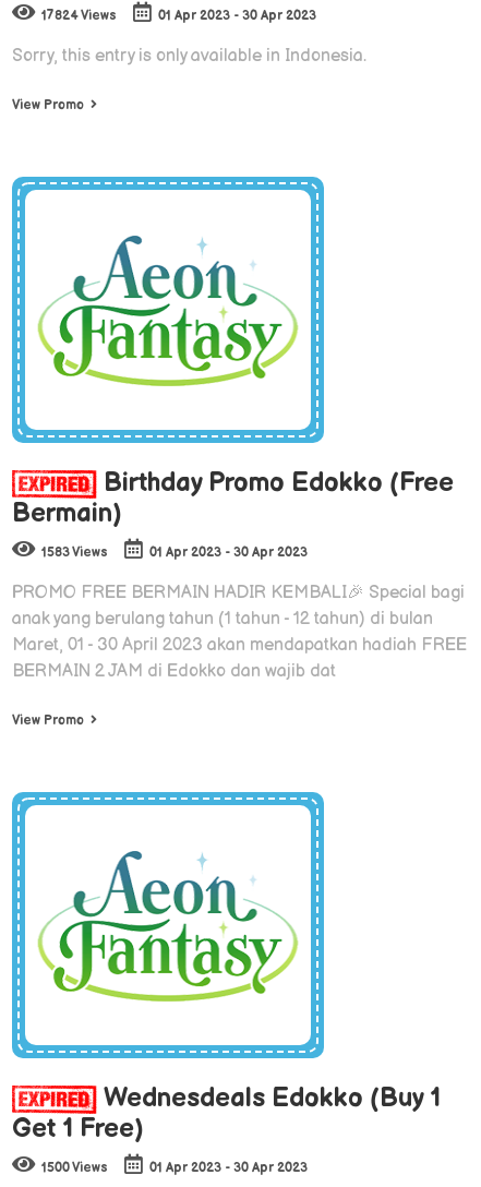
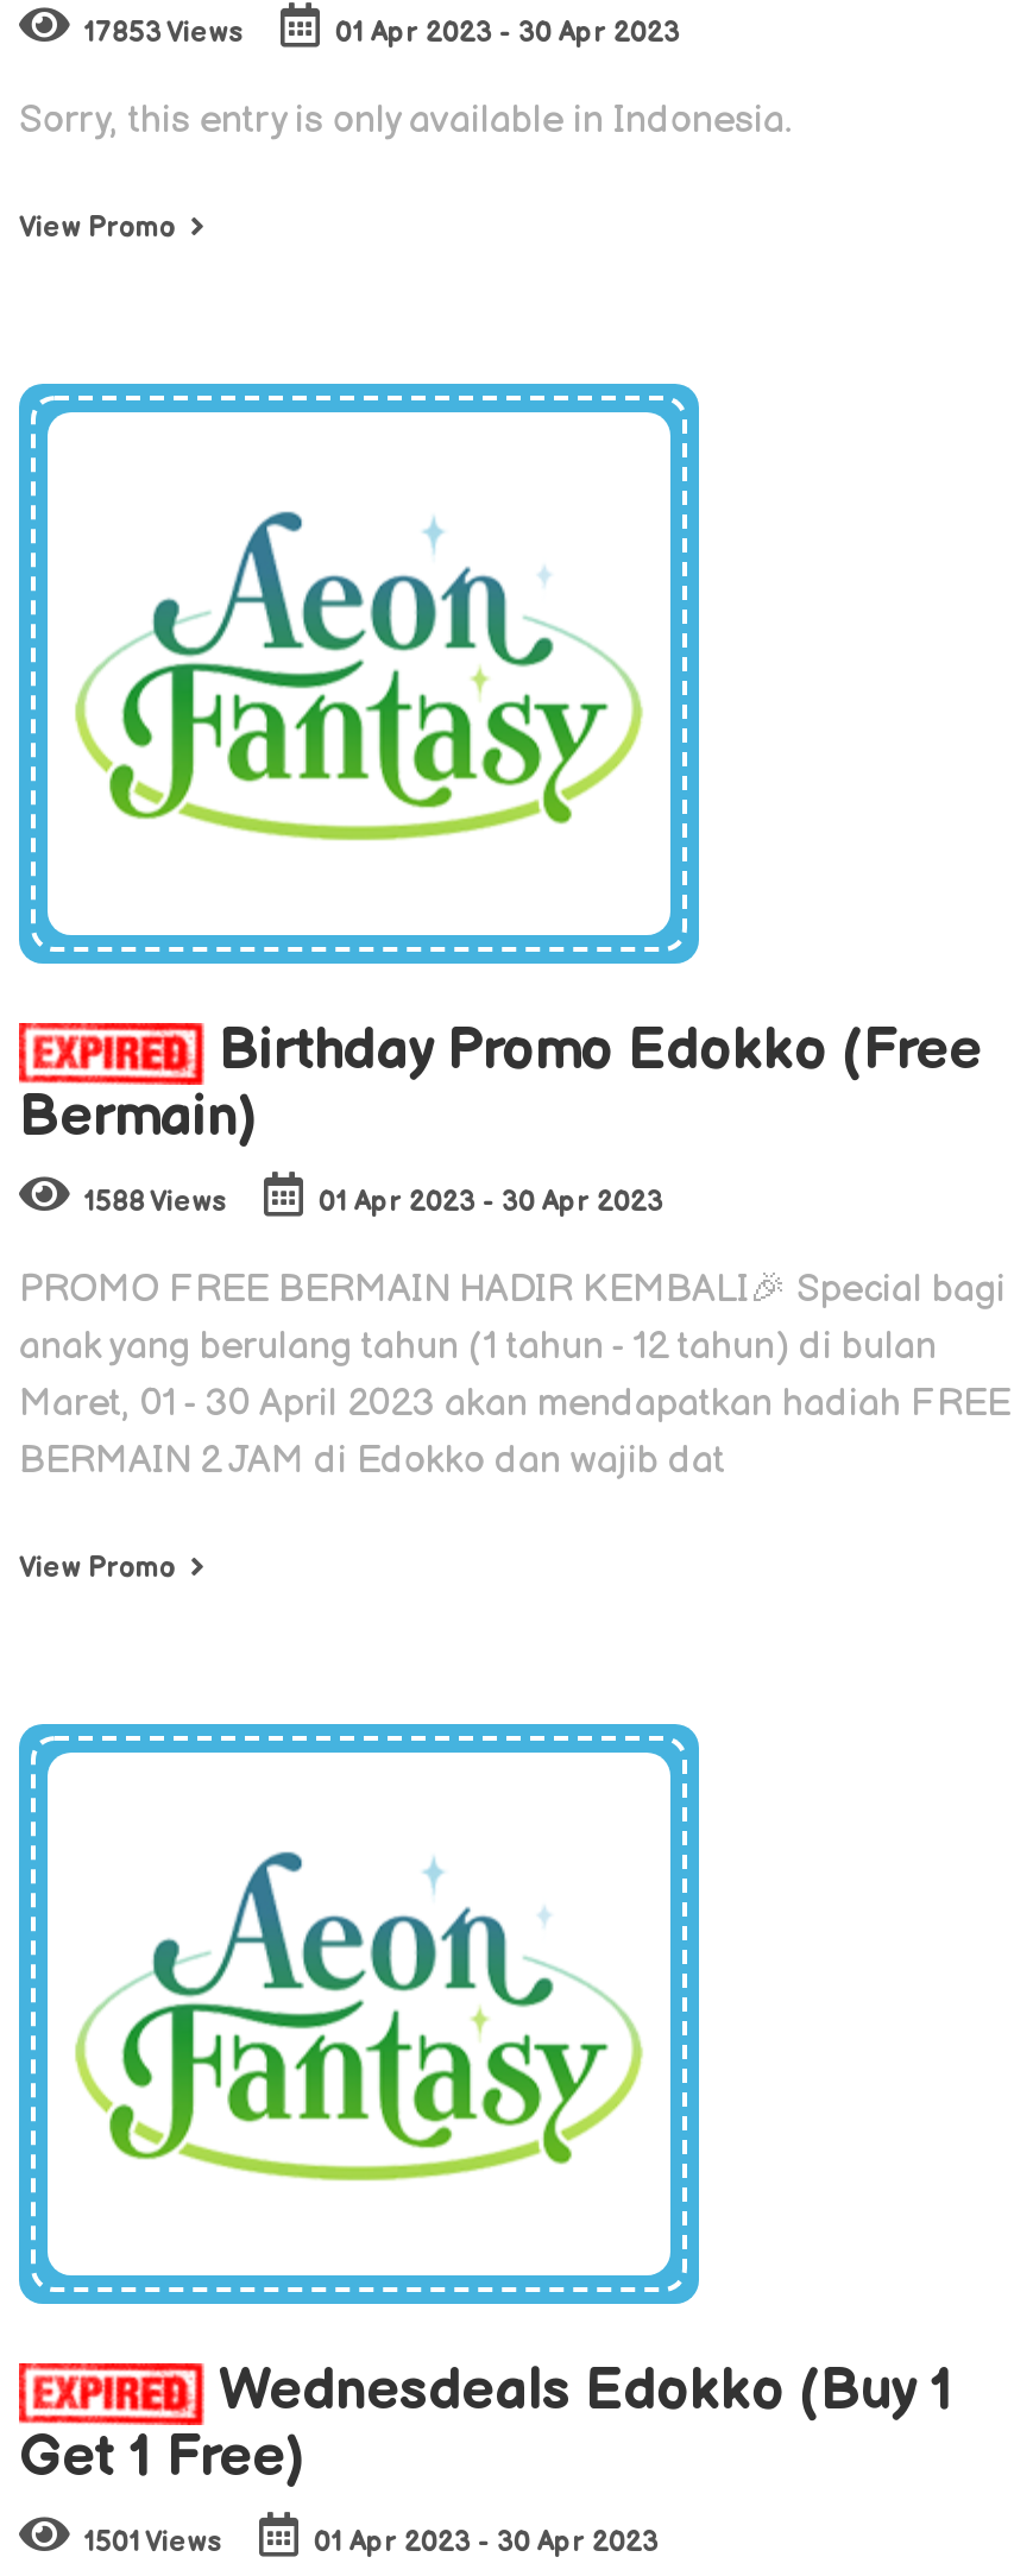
[35,8,316,24] 17824 Views 01 Apr 2023 - 30 Apr 2023 -> [69,16,680,52] 17853 Views 01 Apr 2023 - 30 Apr 2023
[35,545,308,561] 1583 Views 01 Apr 2023 - 30 Apr 2023 -> [69,1185,663,1221] 1588 Views 01 Apr 2023 - 30 Apr 2023
[35,1160,308,1176] 1500 Views 01 Apr 2023 - 30 Apr 2023 -> [69,2525,659,2561] 1501 Views 01 Apr 2023 - 30 Apr 2023

